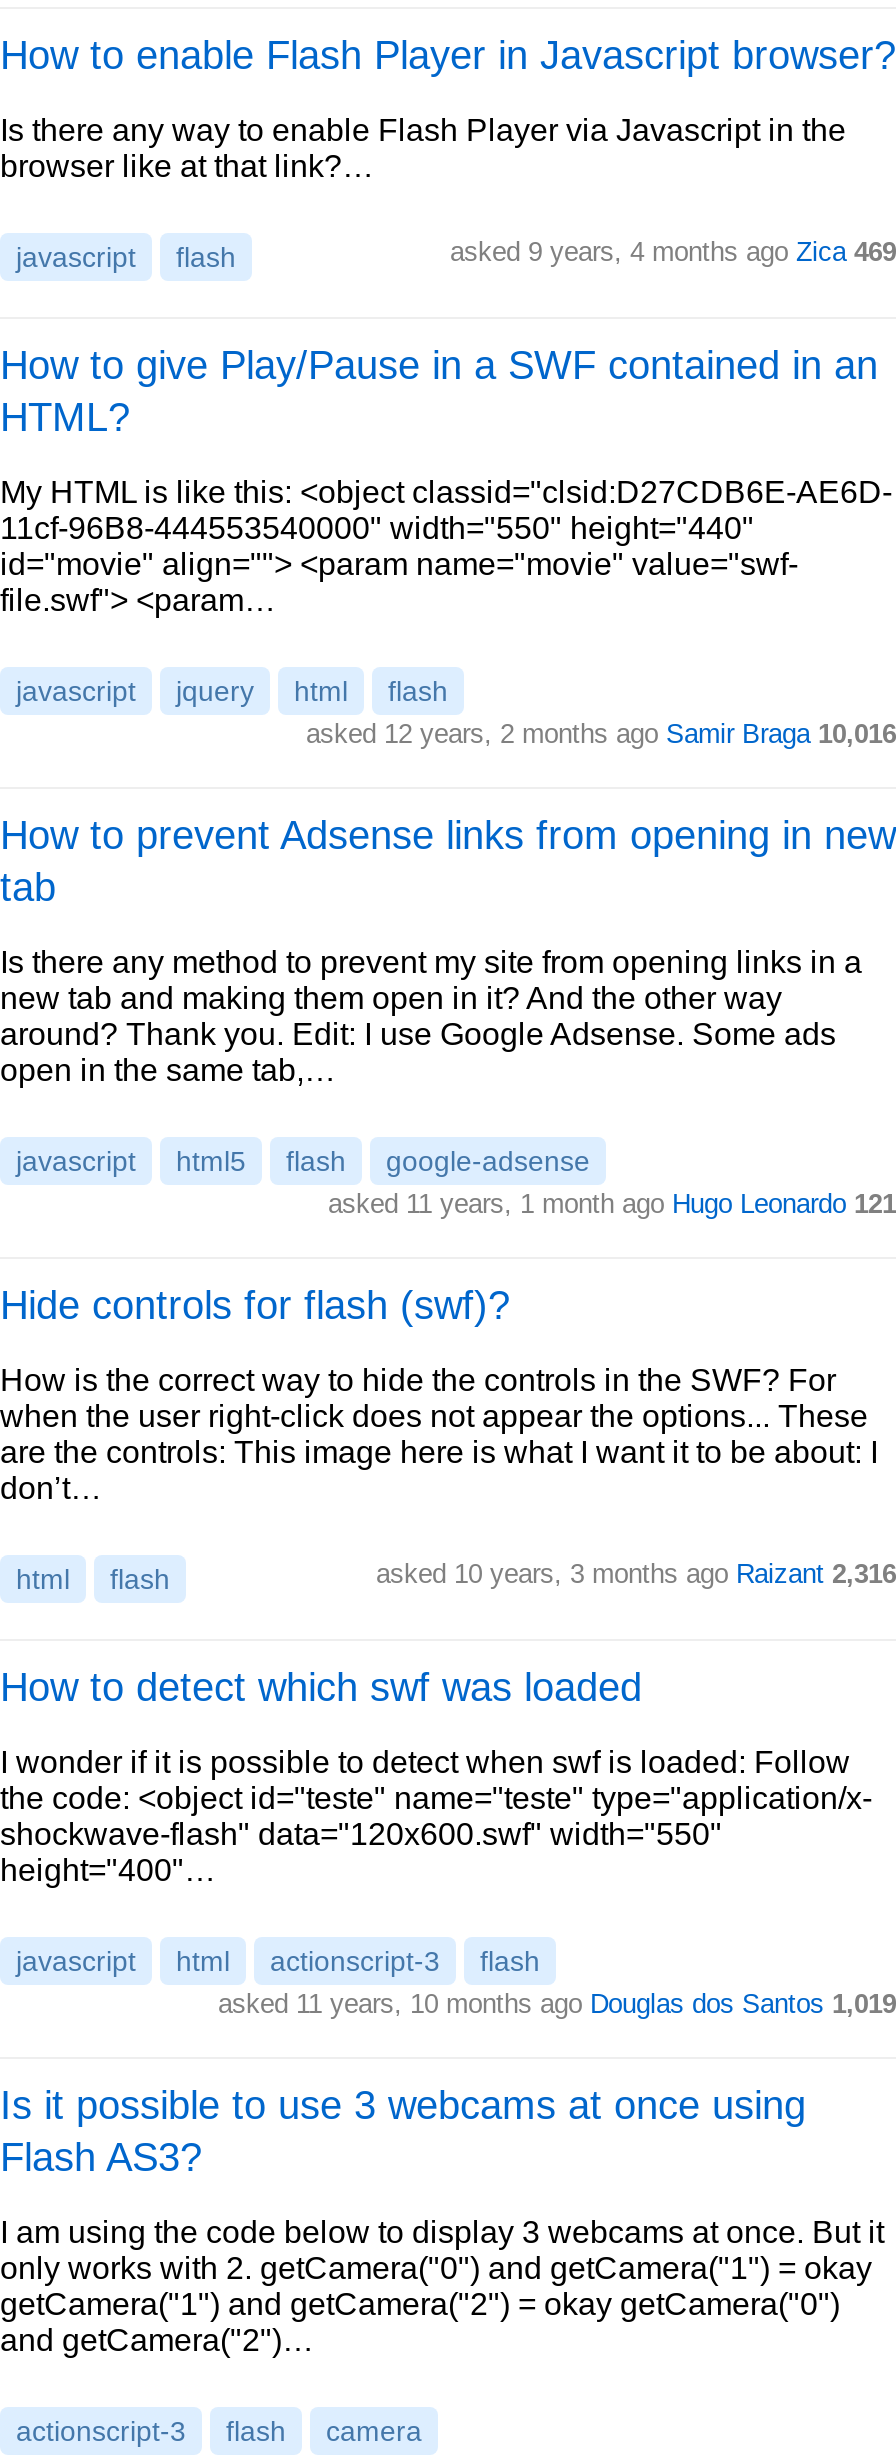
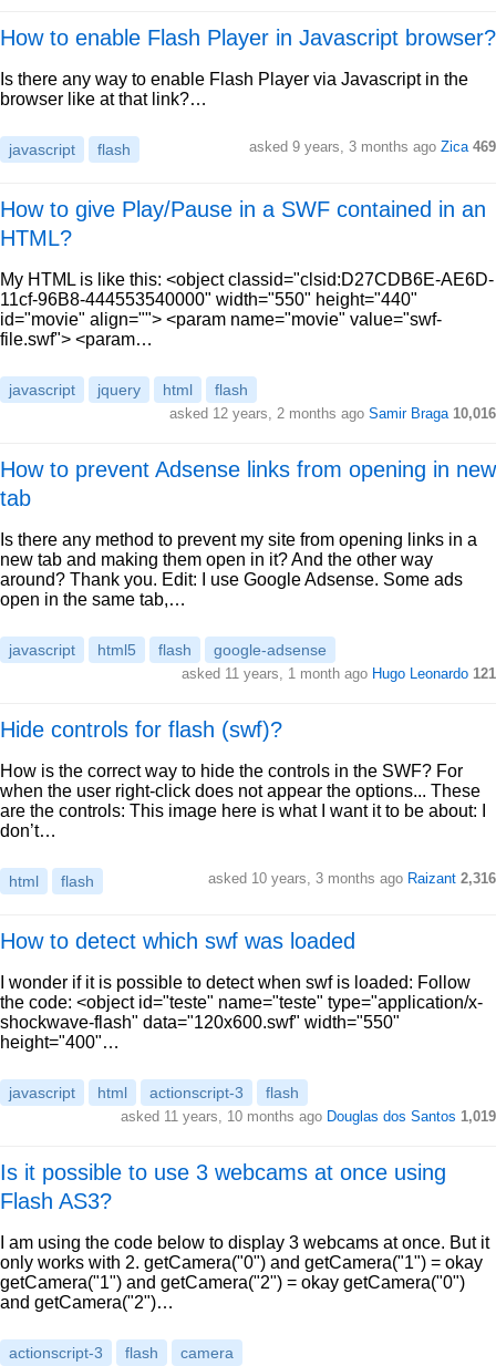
[450,237,896,267] asked 9 years, 4 months ago Zica 469 -> [249,138,496,155] asked 9 years, 3 months ago Zica 469

